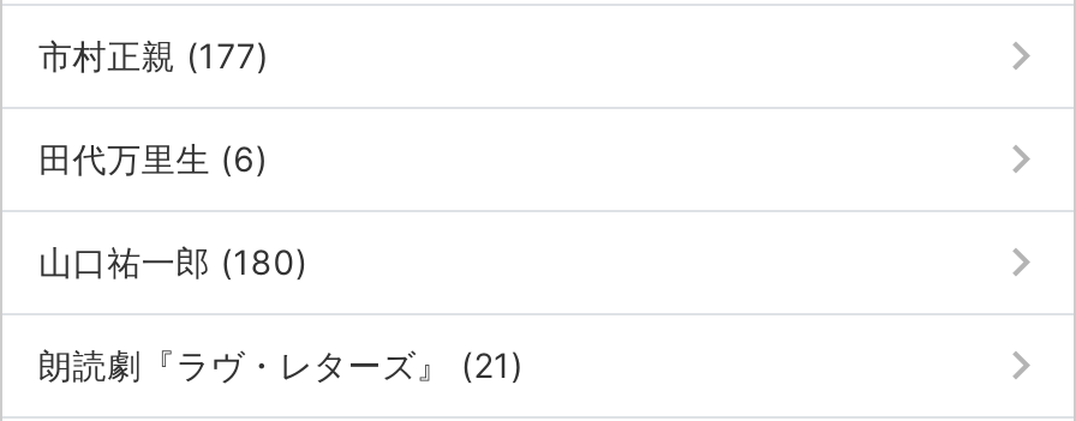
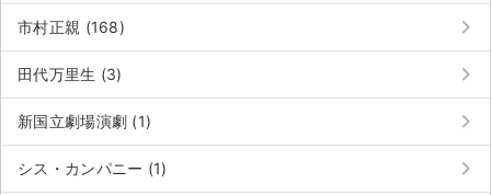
[38,34,269,75] 市村正親 (177) -> [18,17,125,36] 市村正親 (168)
[38,137,268,178] 田代万里生 (6) -> [18,64,122,83] 田代万里生 (3)
[38,240,308,281] 山口祐一郎 (180) -> [18,111,152,130] 新国立劇場演劇 (1)
[38,344,524,384] 朗読劇『ラヴ・レターズ』 (21) -> [18,159,167,177] シス・カンパニー (1)

